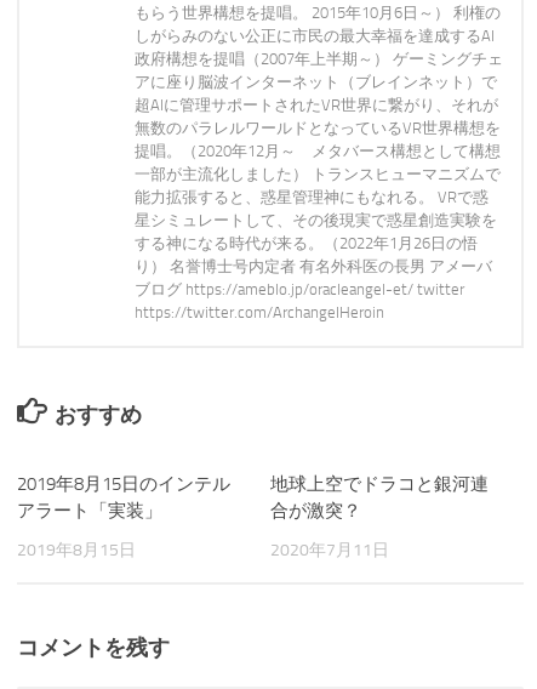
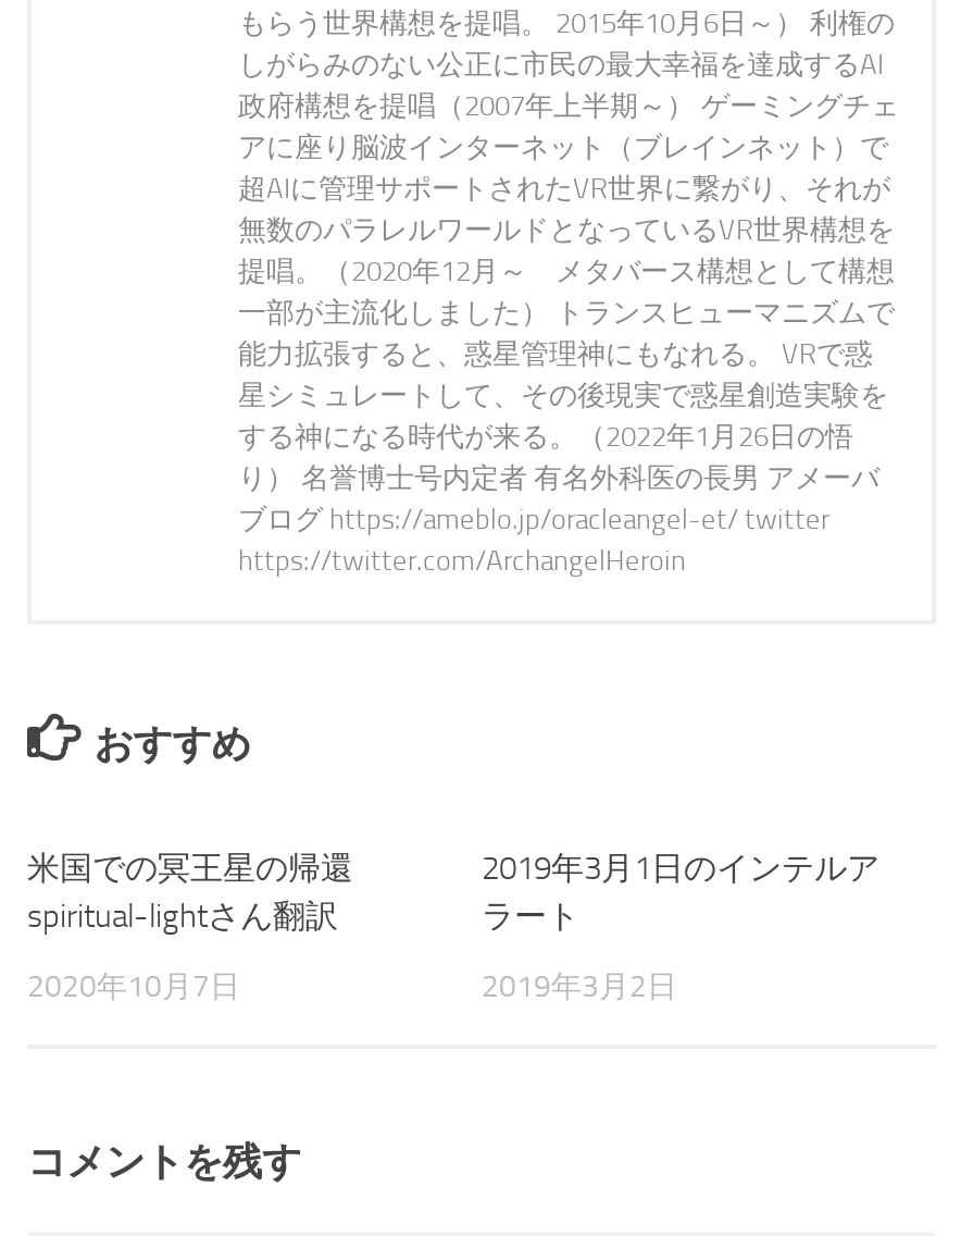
[17,473,230,522] 2019年8月15日のインテル | アラート「実装」 -> [27,849,386,936] 米国での冥王星の帰還 | spiritual-lightさん翻訳
[270,473,489,522] 地球上空でドラコと銀河連 | 合が激突？ -> [482,849,879,936] 2019年3月1日のインテルア | ラート
[17,540,136,560] 2019年8月15日 -> [27,968,240,1005] 2020年10月7日
[270,540,389,560] 2020年7月11日 -> [482,968,677,1005] 2019年3月2日

